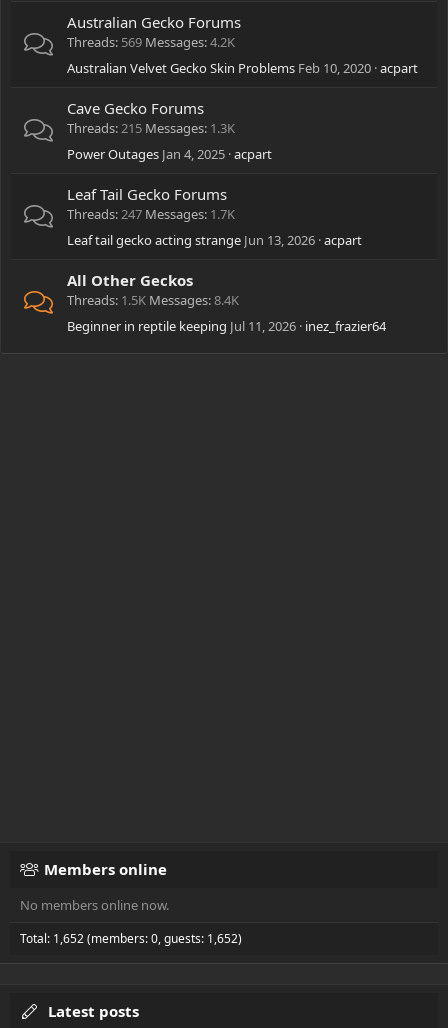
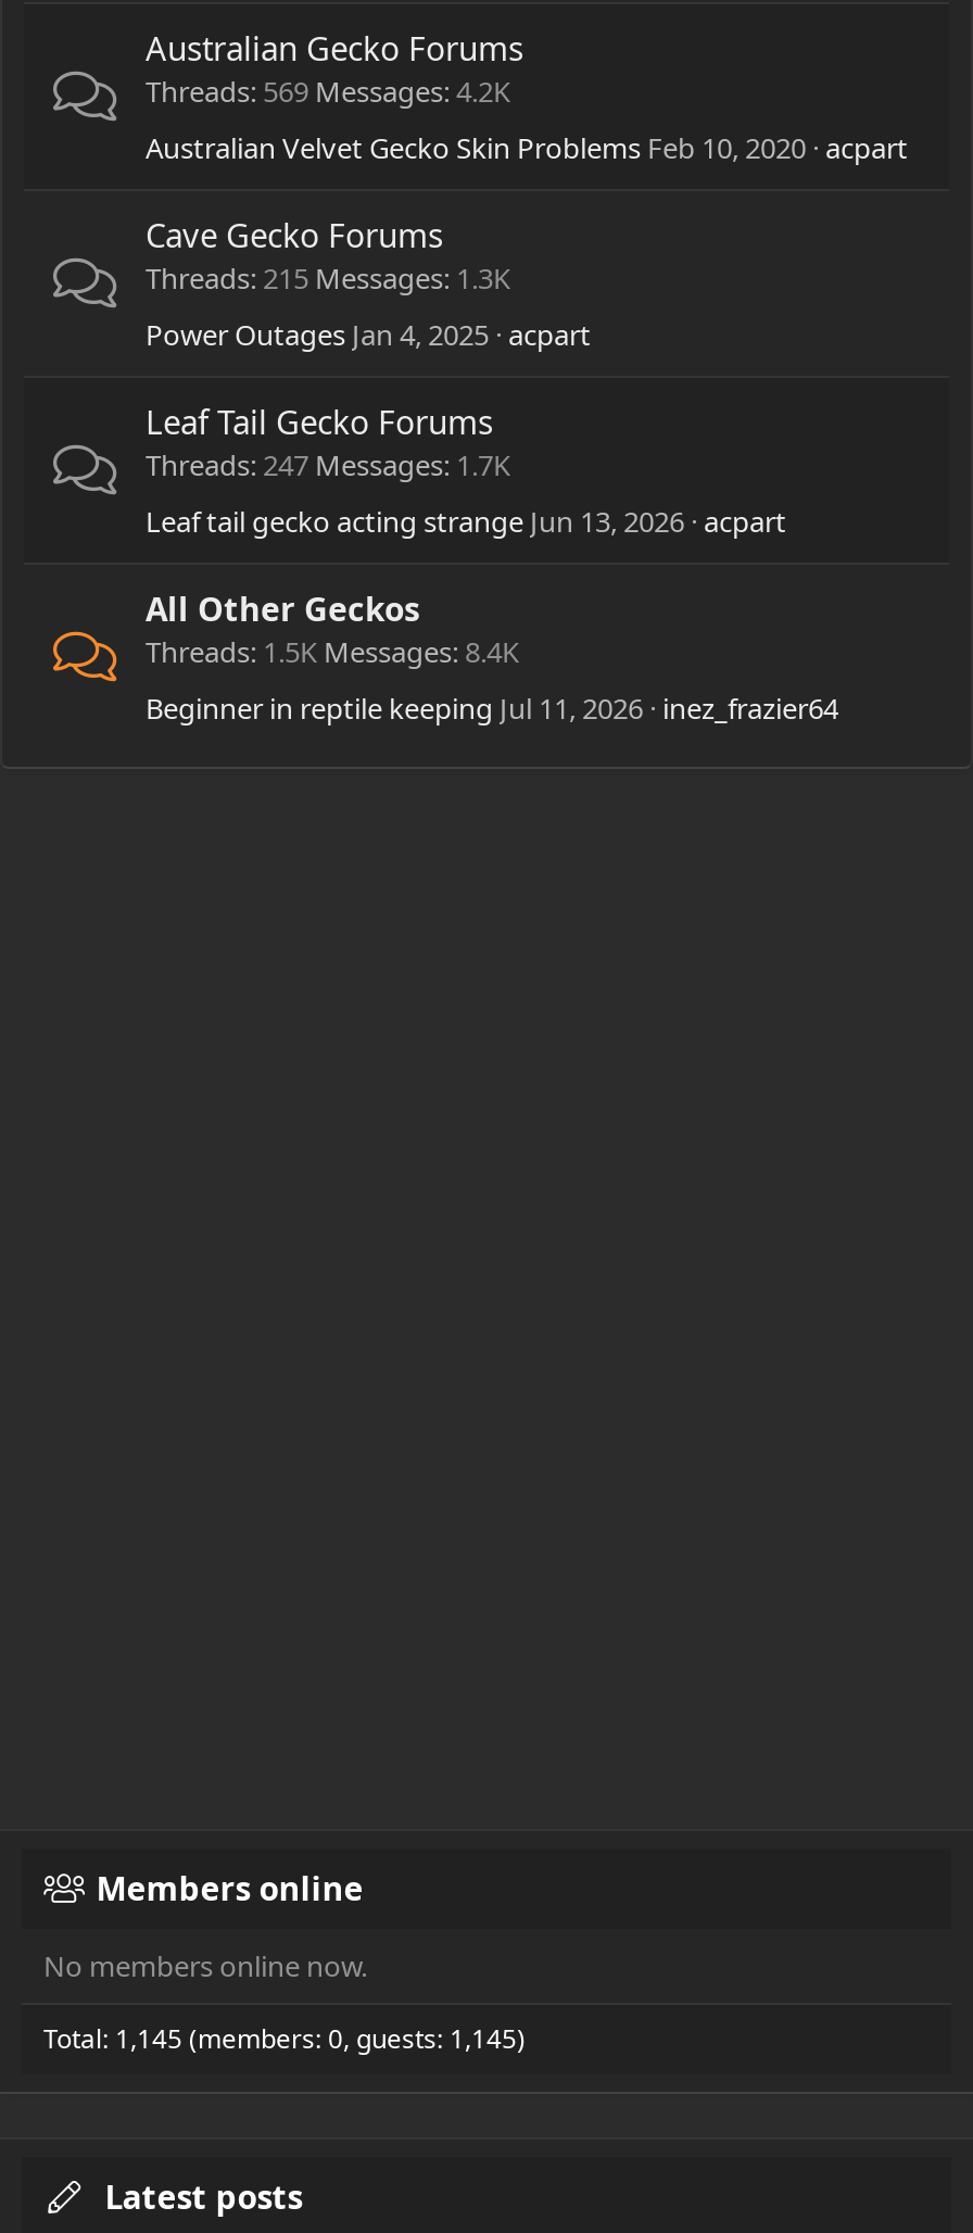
[20,929,242,946] Total: 1,652 (members: 0, guests: 1,652) -> [43,2019,526,2056] Total: 1,145 (members: 0, guests: 1,145)

